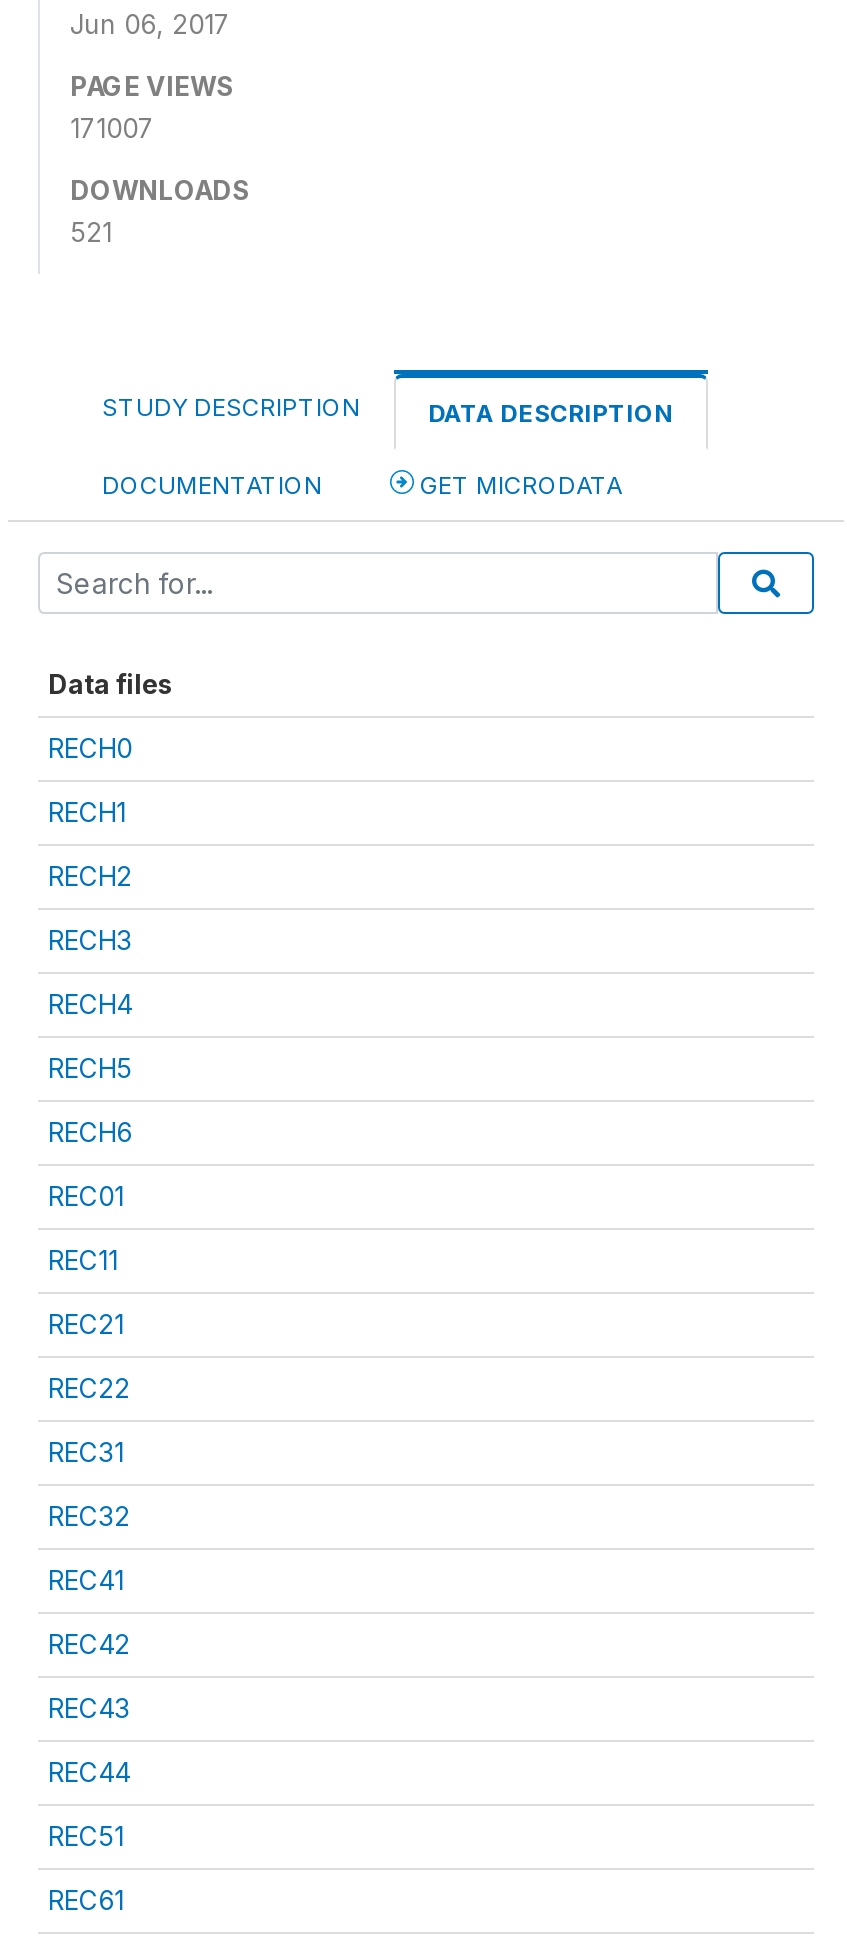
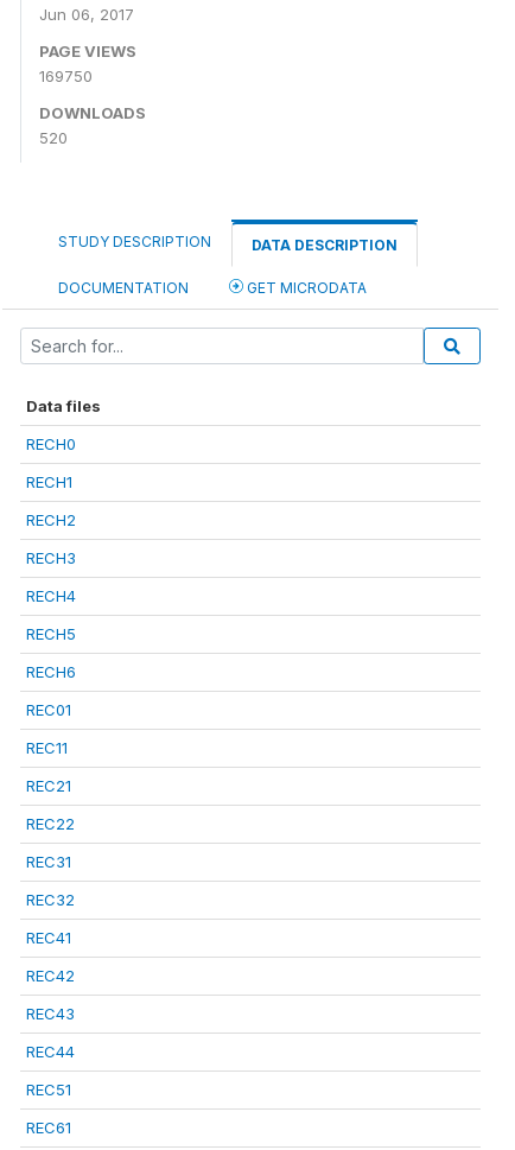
[70,112,154,144] 171007 -> [39,66,93,85] 169750
[70,216,112,248] 521 -> [39,128,68,147] 520

